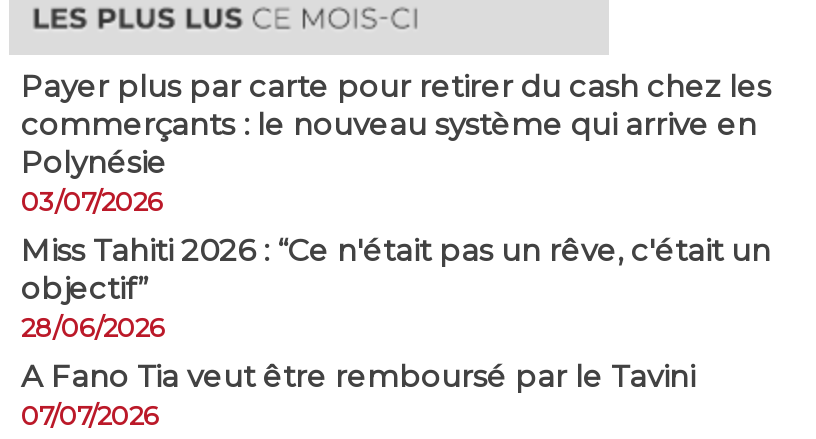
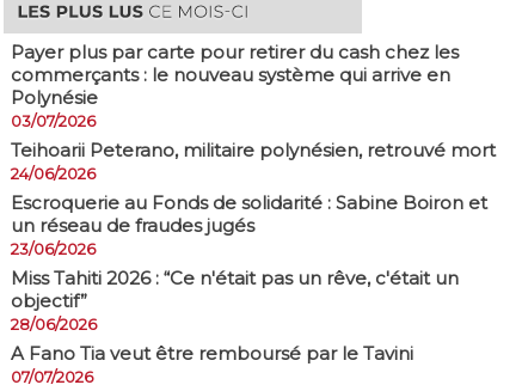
none -> [11,139,496,258] Teihoarii Peterano, militaire polynésien, retrouvé mort | 24/06/2026 | Escroquerie au Fonds de solidarité : Sabine Boiron et | un réseau de fraudes jugés | 23/06/2026

